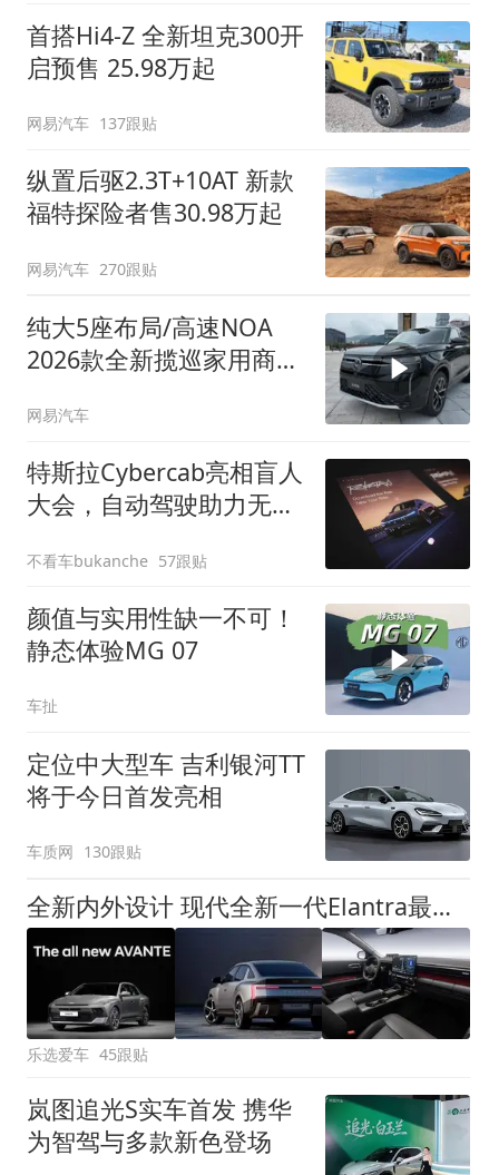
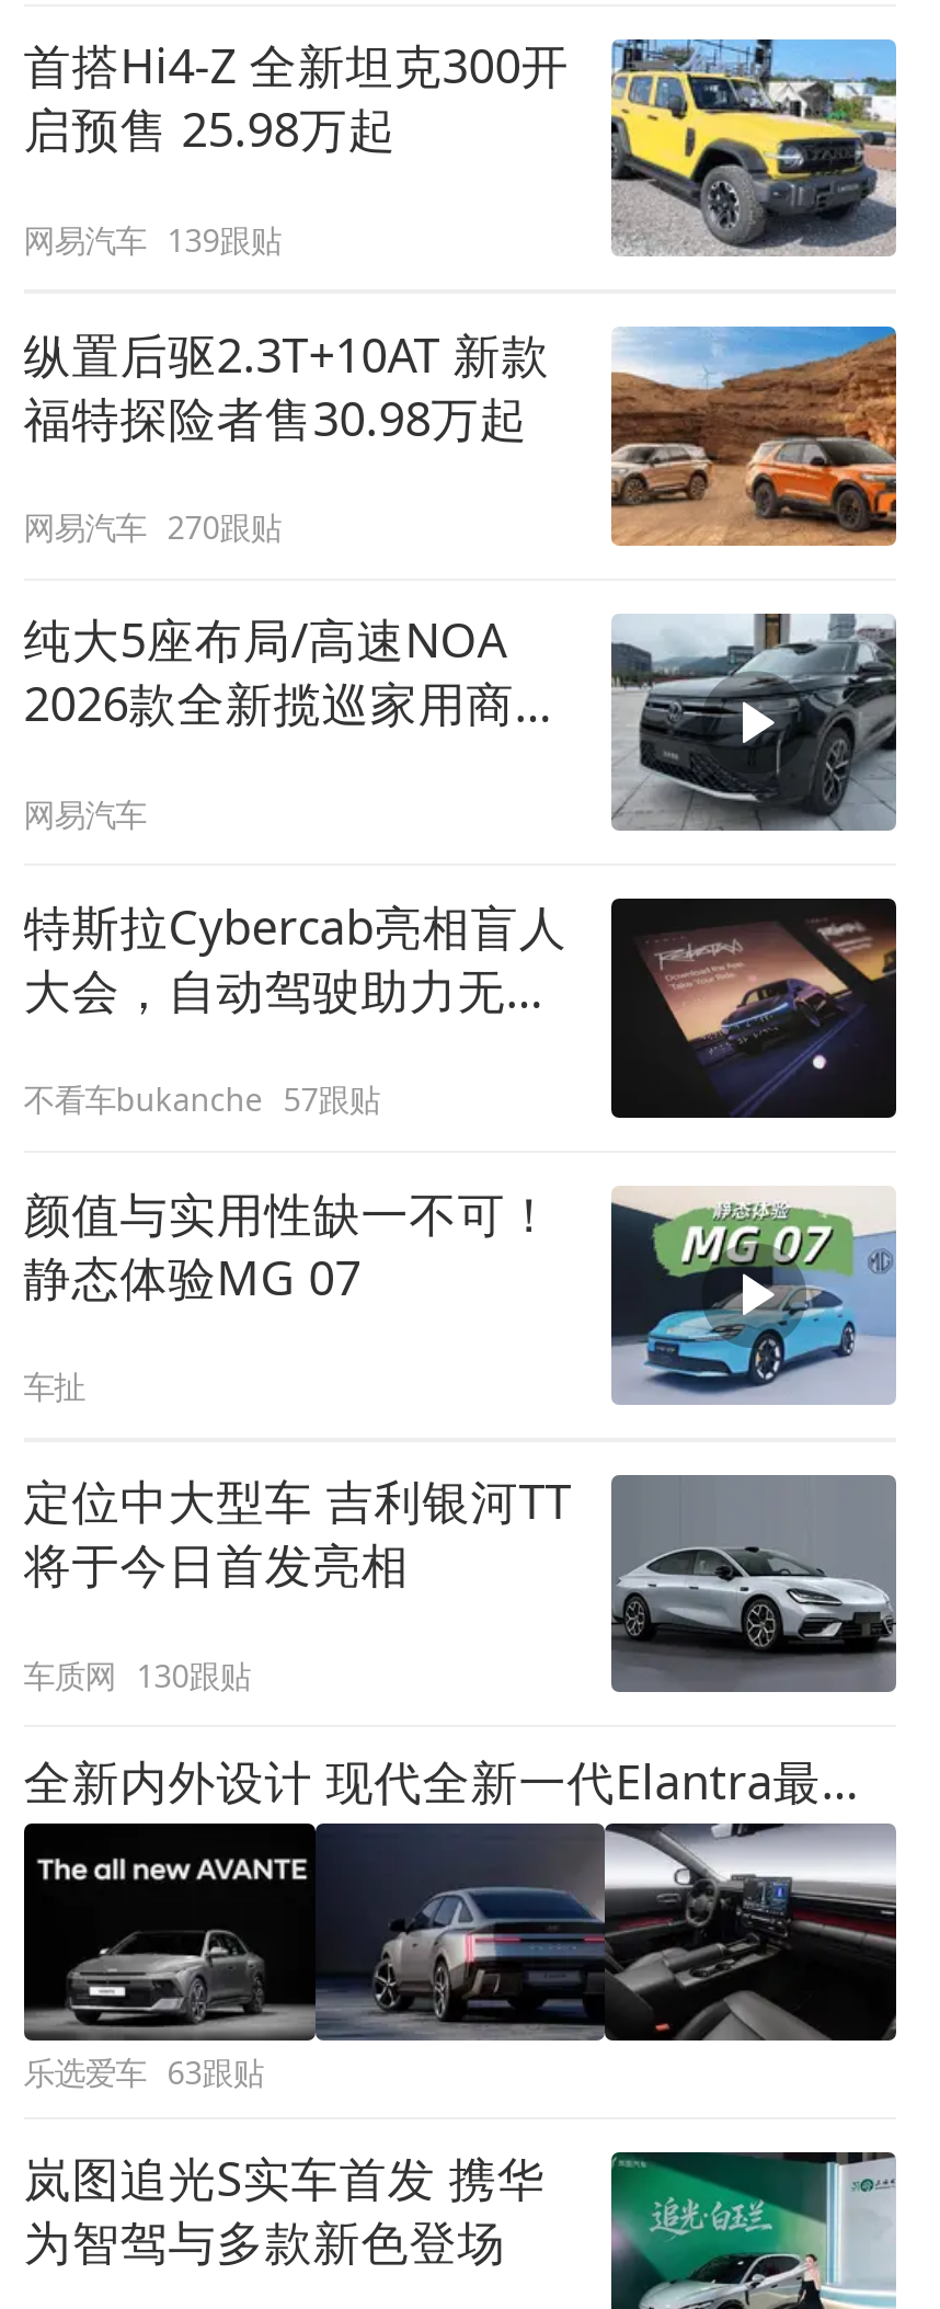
[26,112,157,134] 网易汽车 137跟贴 -> [23,218,281,260] 网易汽车 139跟贴
[26,1044,148,1065] 乐选爱车 45跟贴 -> [23,2051,264,2093] 乐选爱车 63跟贴

